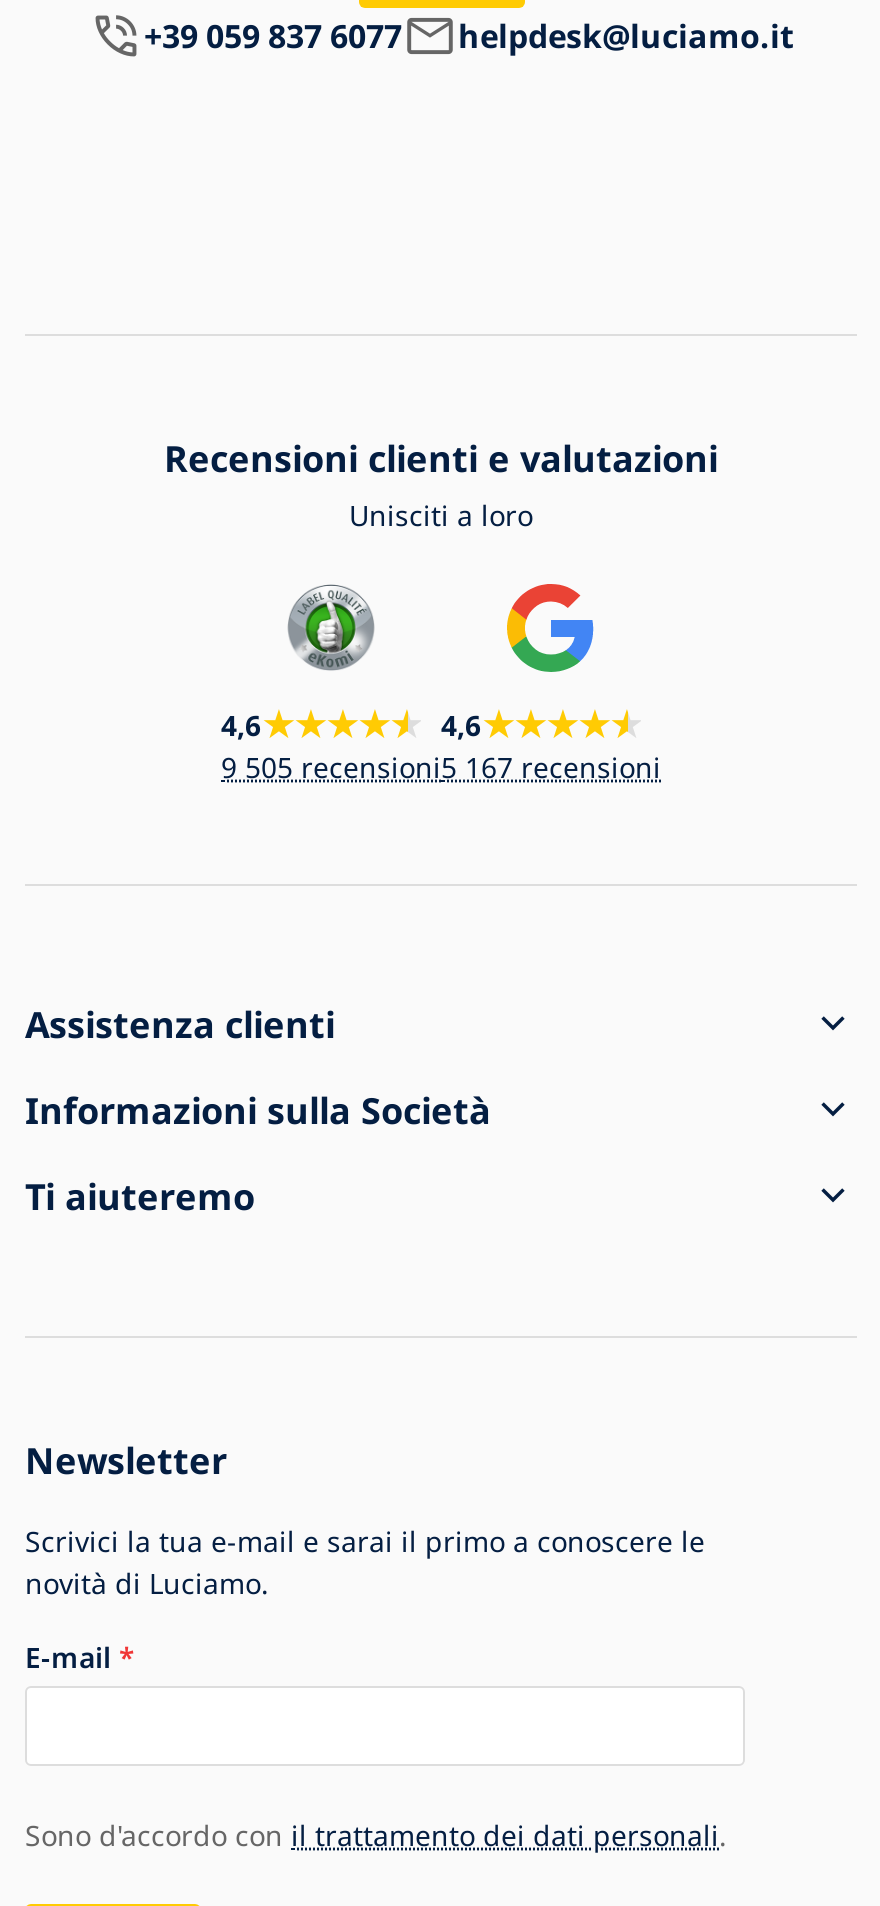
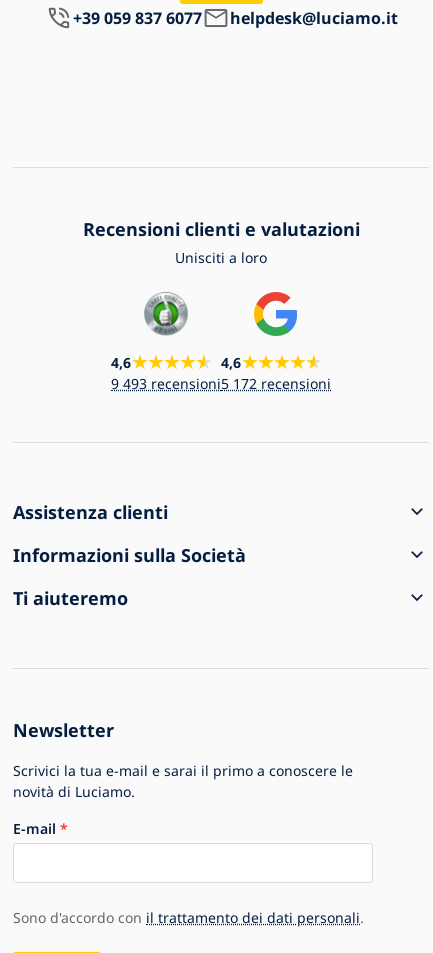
[221,748,441,786] 9 505 recensioni -> [111,374,221,393] 9 493 recensioni
[441,748,661,786] 5 167 recensioni -> [221,374,331,393] 5 172 recensioni

